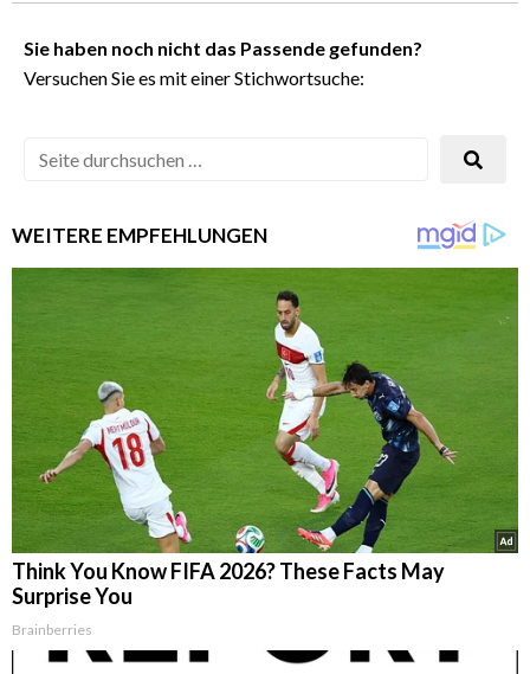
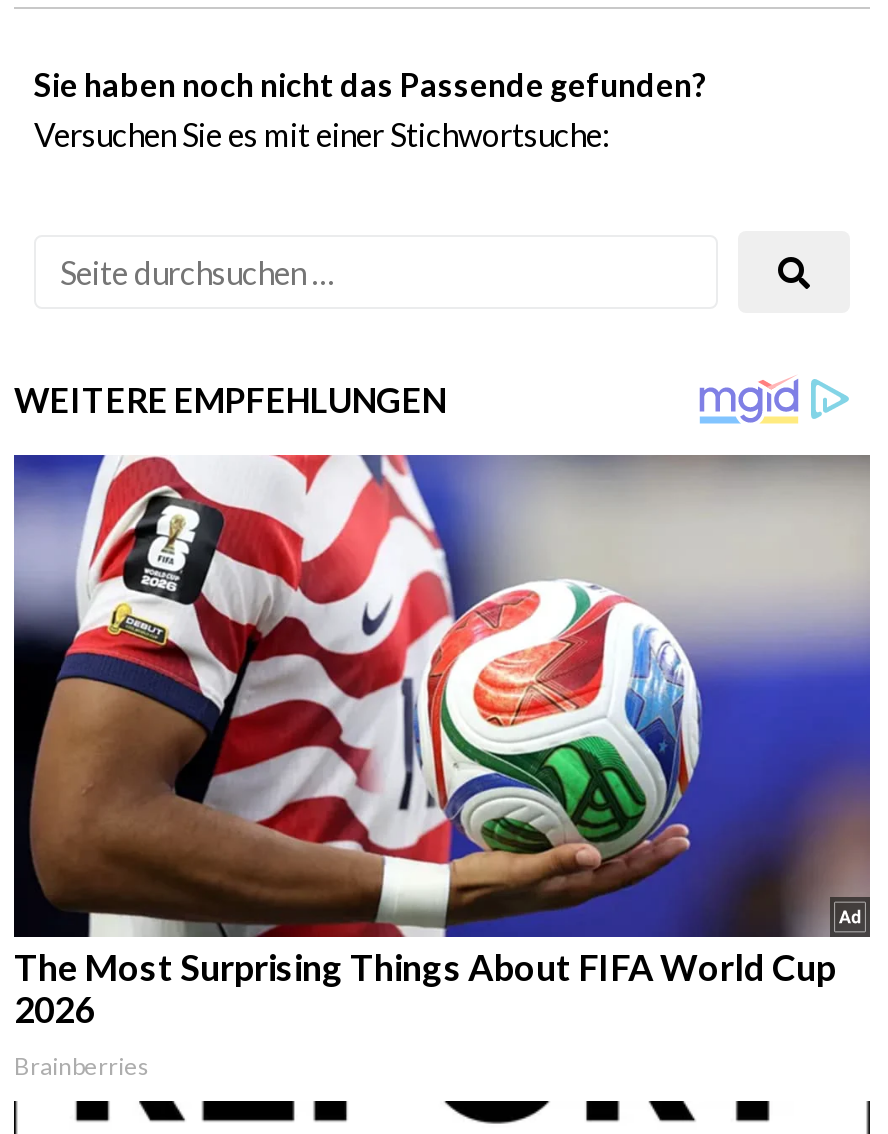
[11,267,519,609] [image] | Think You Know FIFA 2026? These Facts May | Surprise You -> [12,453,872,1031] [image] | The Most Surprising Things About FIFA World Cup | 2026

